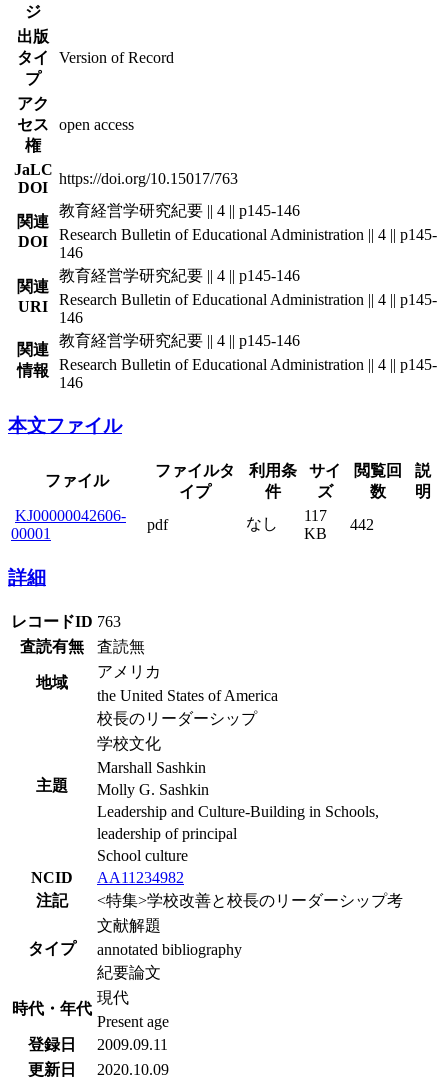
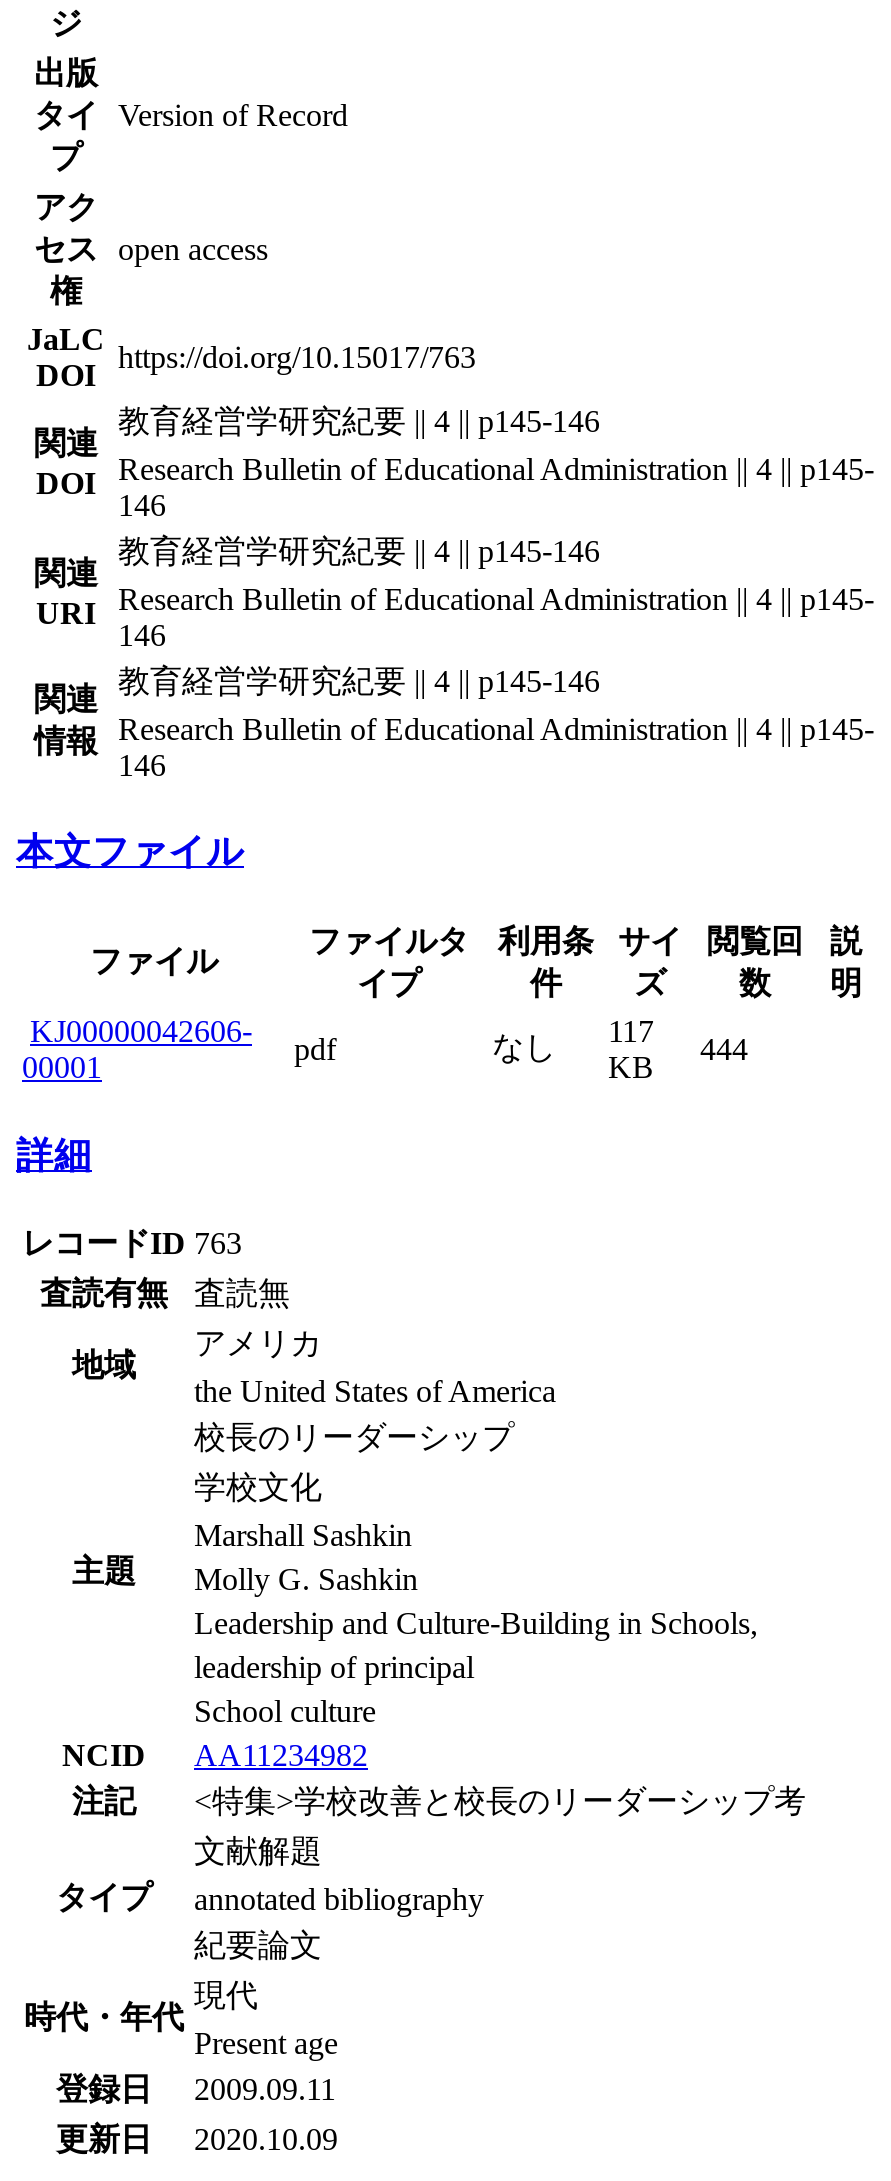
[350,516,374,533] 442 -> [700,1032,748,1066] 444

